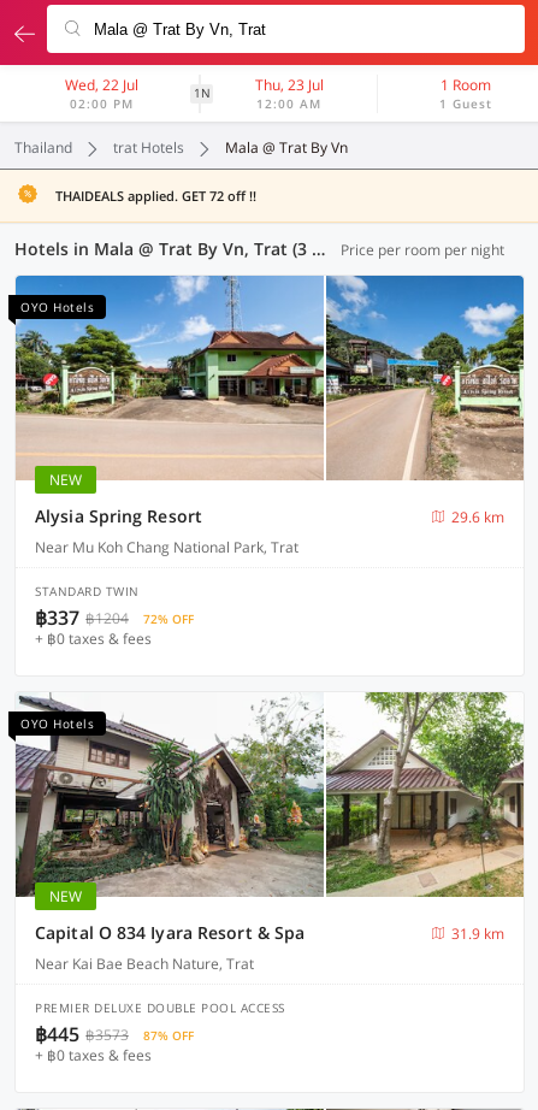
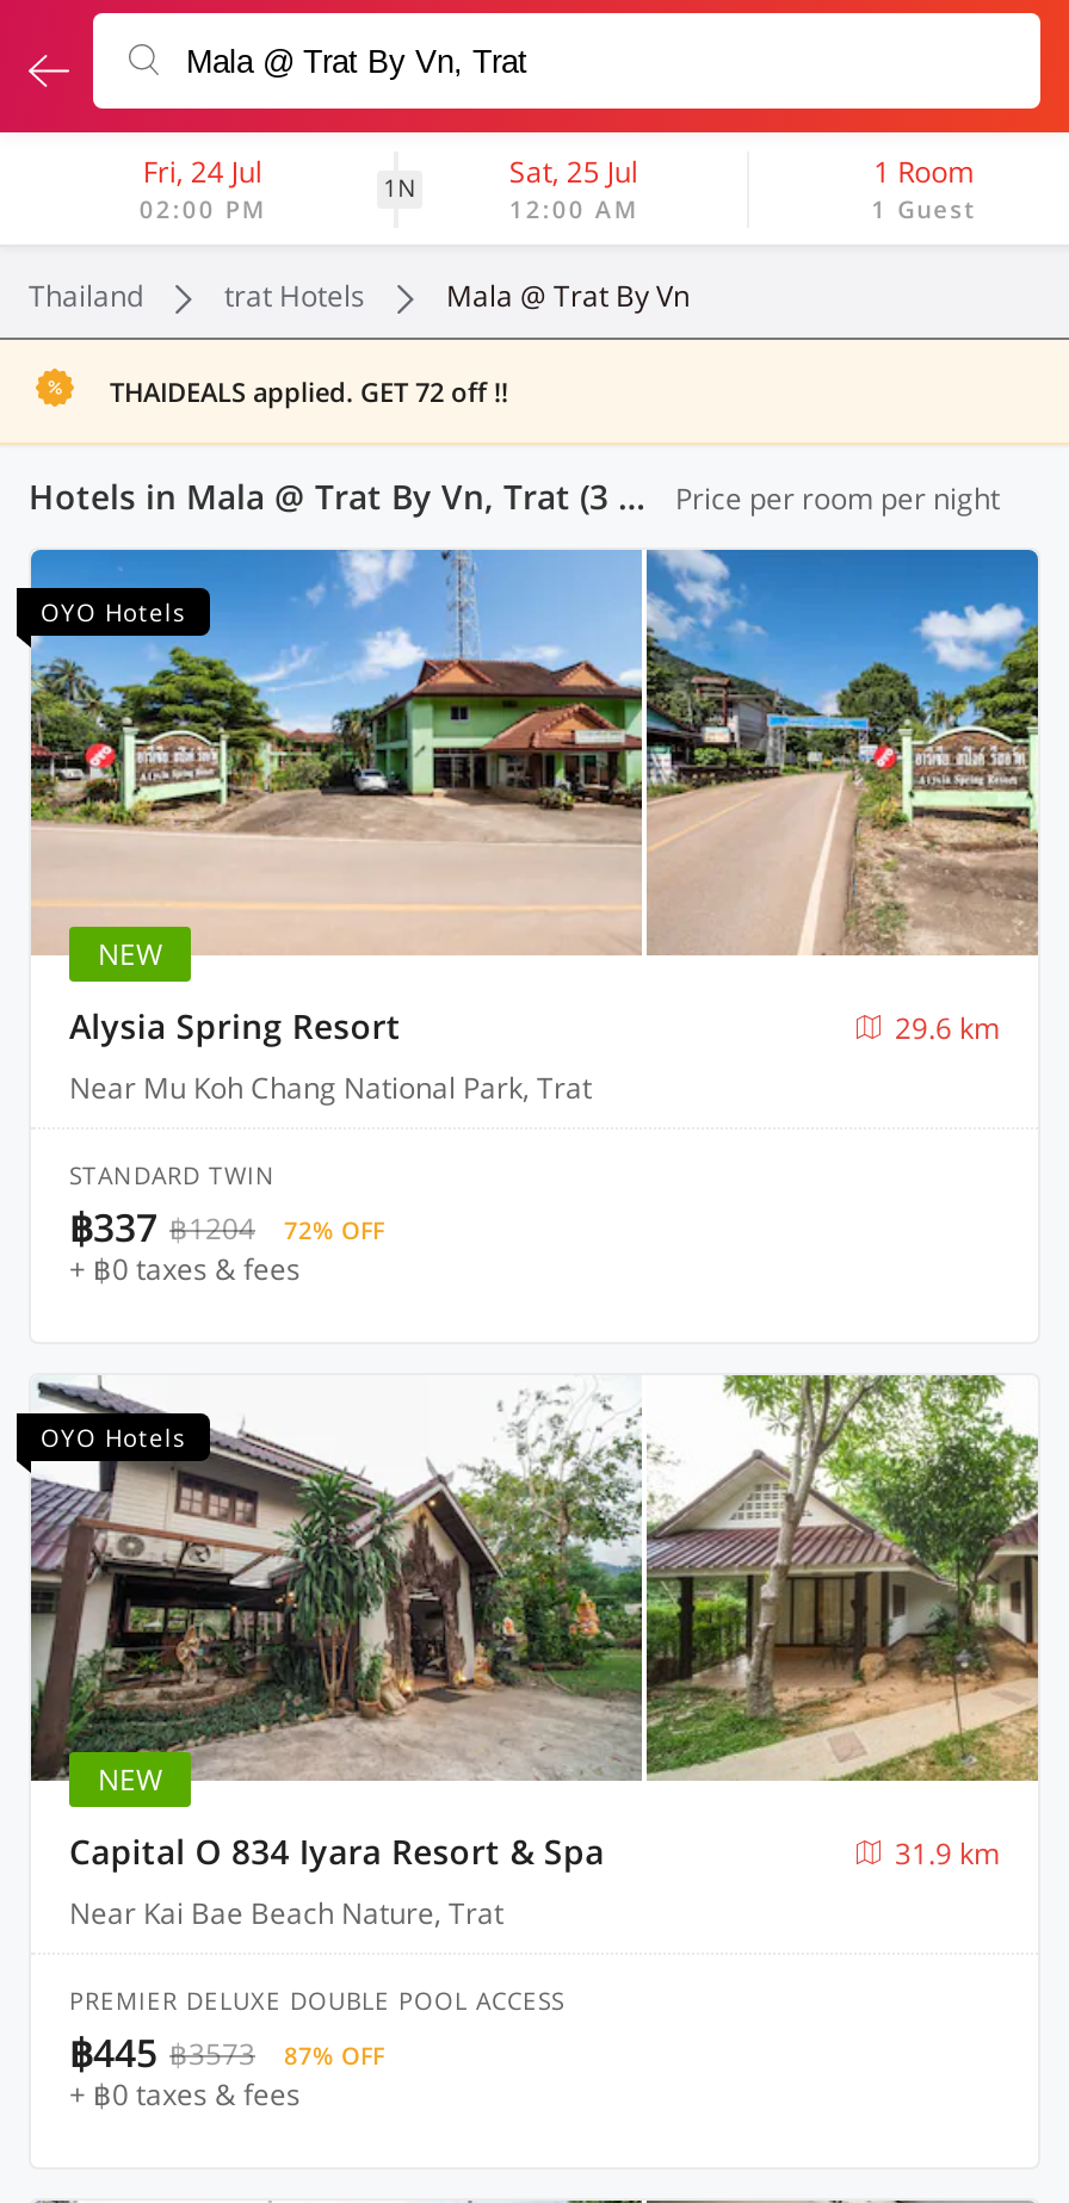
[65,75,139,95] Wed, 22 Jul -> [143,151,262,192] Fri, 24 Jul
[255,75,324,95] Thu, 23 Jul -> [509,151,638,192] Sat, 25 Jul

